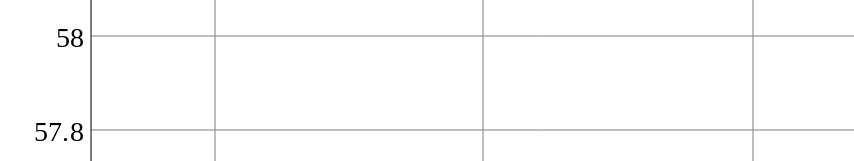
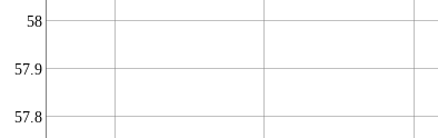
none -> [14,61,42,78] 57.9

